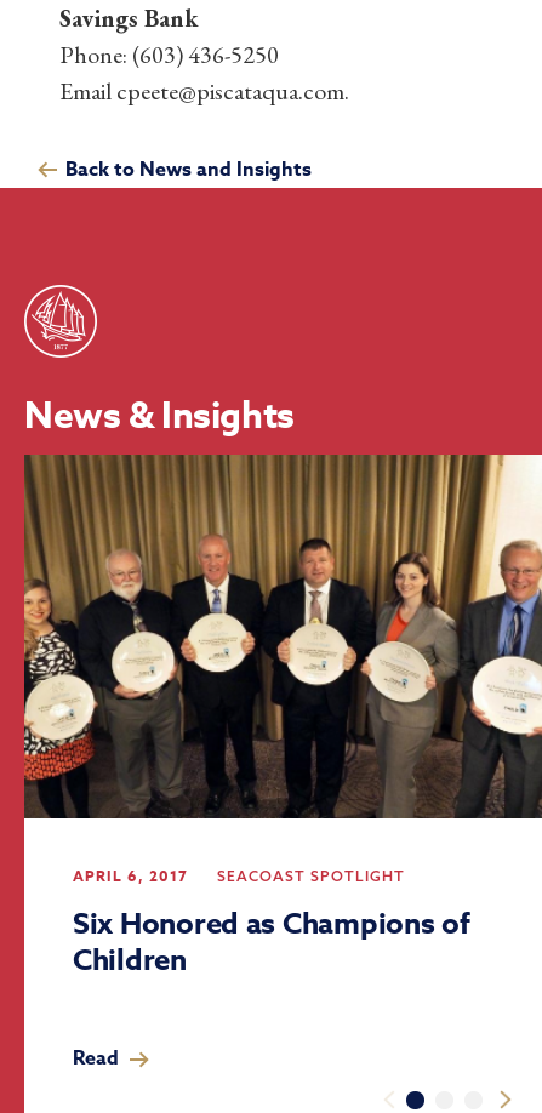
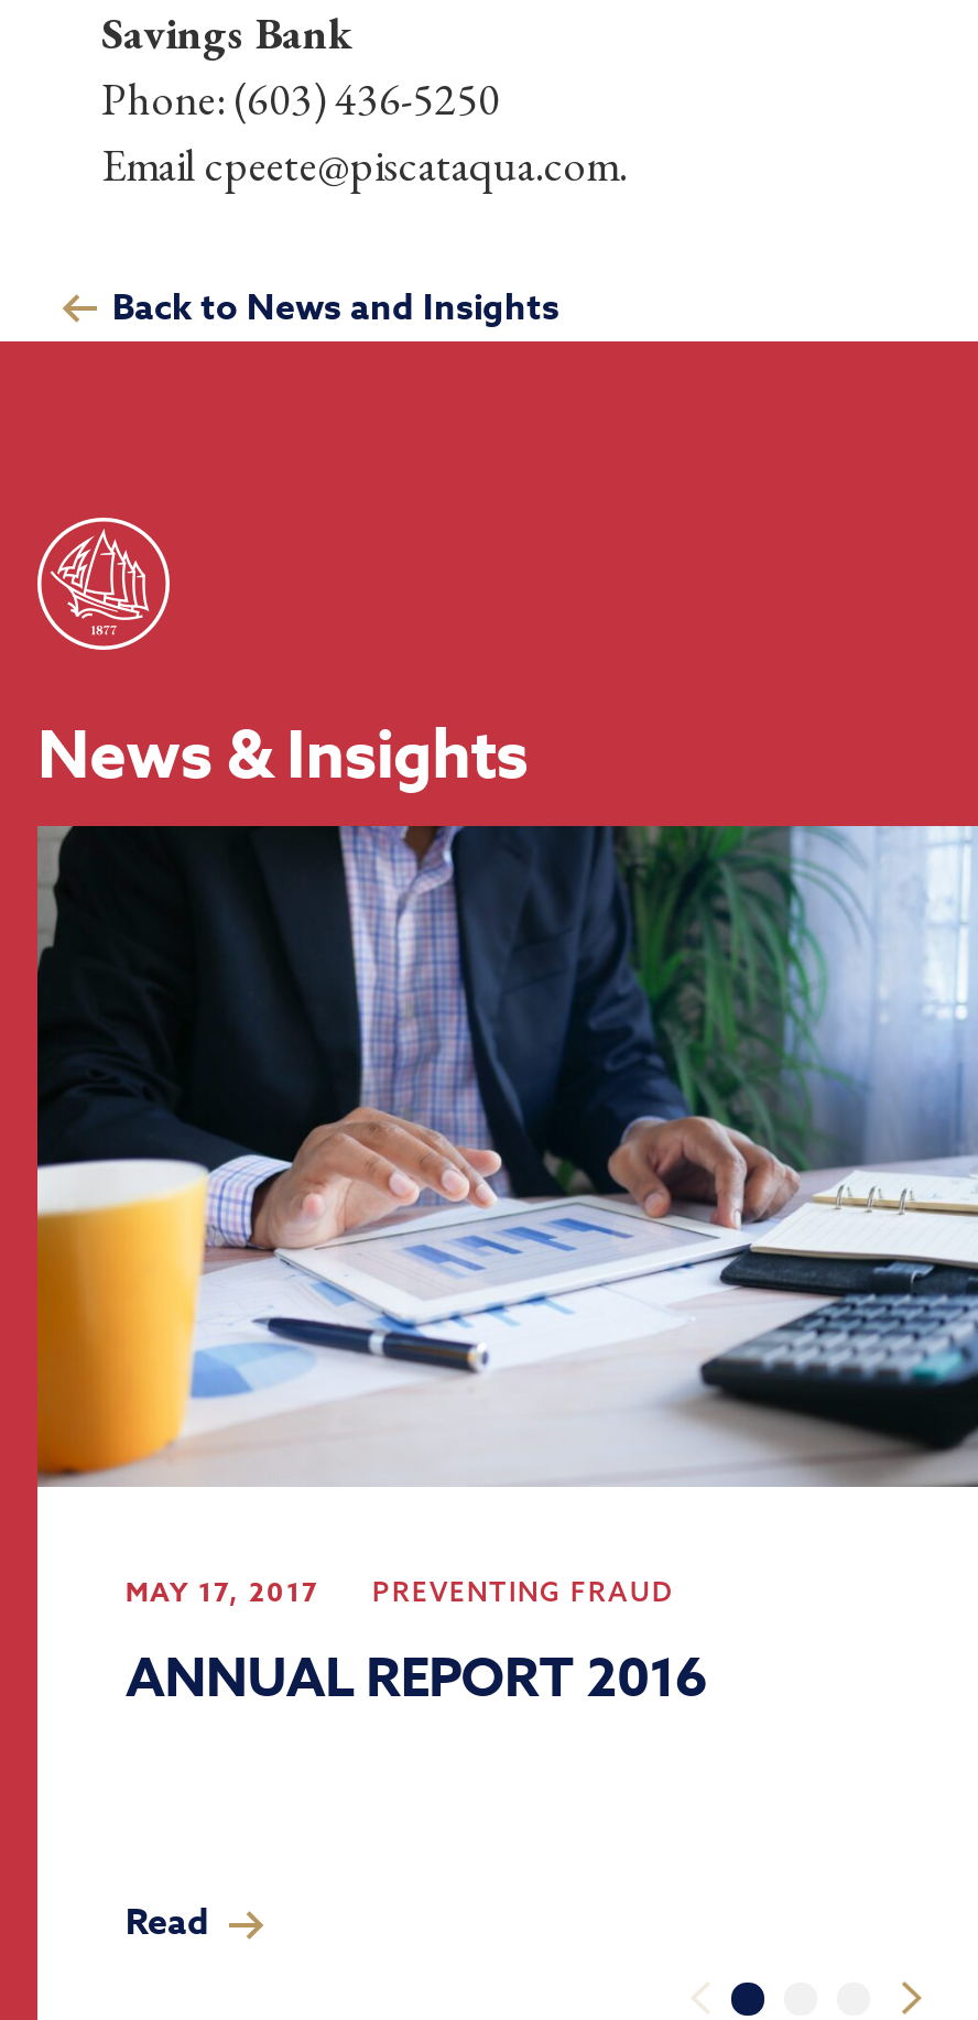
[23,453,538,981] [image] | APRIL 6, 2017 | SEACOAST SPOTLIGHT | Six Honored as Champions of | Children -> [35,824,971,1717] [image] | MAY 17, 2017 | PREVENTING FRAUD | ANNUAL REPORT 2016

